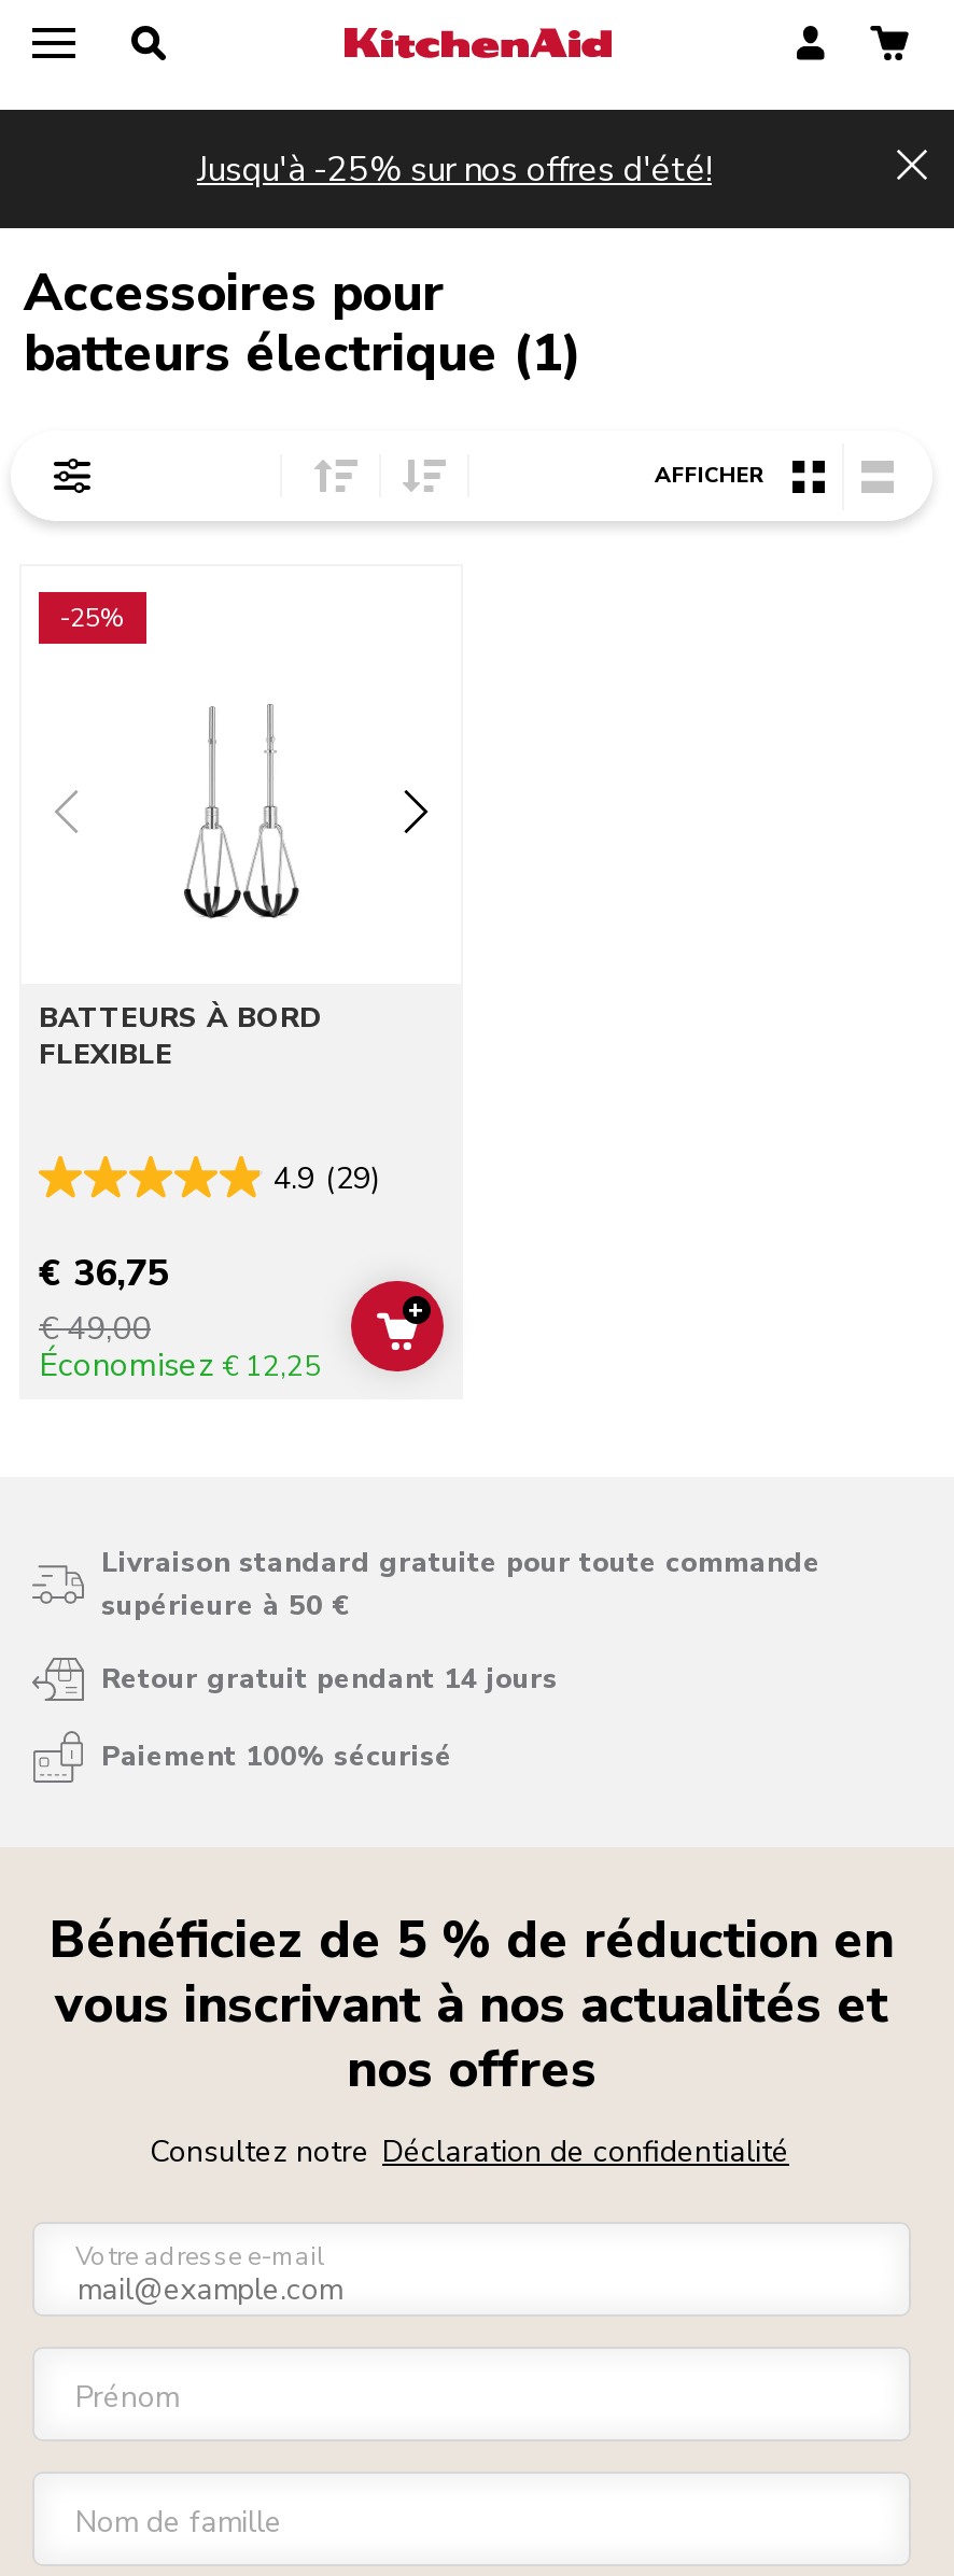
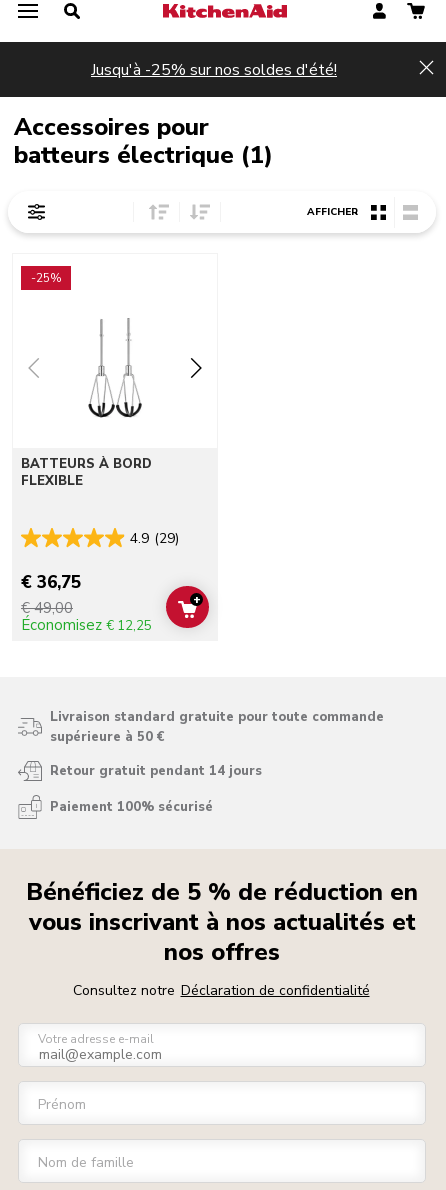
[197,145,712,193] Jusqu'à -25% sur nos offres d'été! -> [91,58,337,80] Jusqu'à -25% sur nos soldes d'été!

